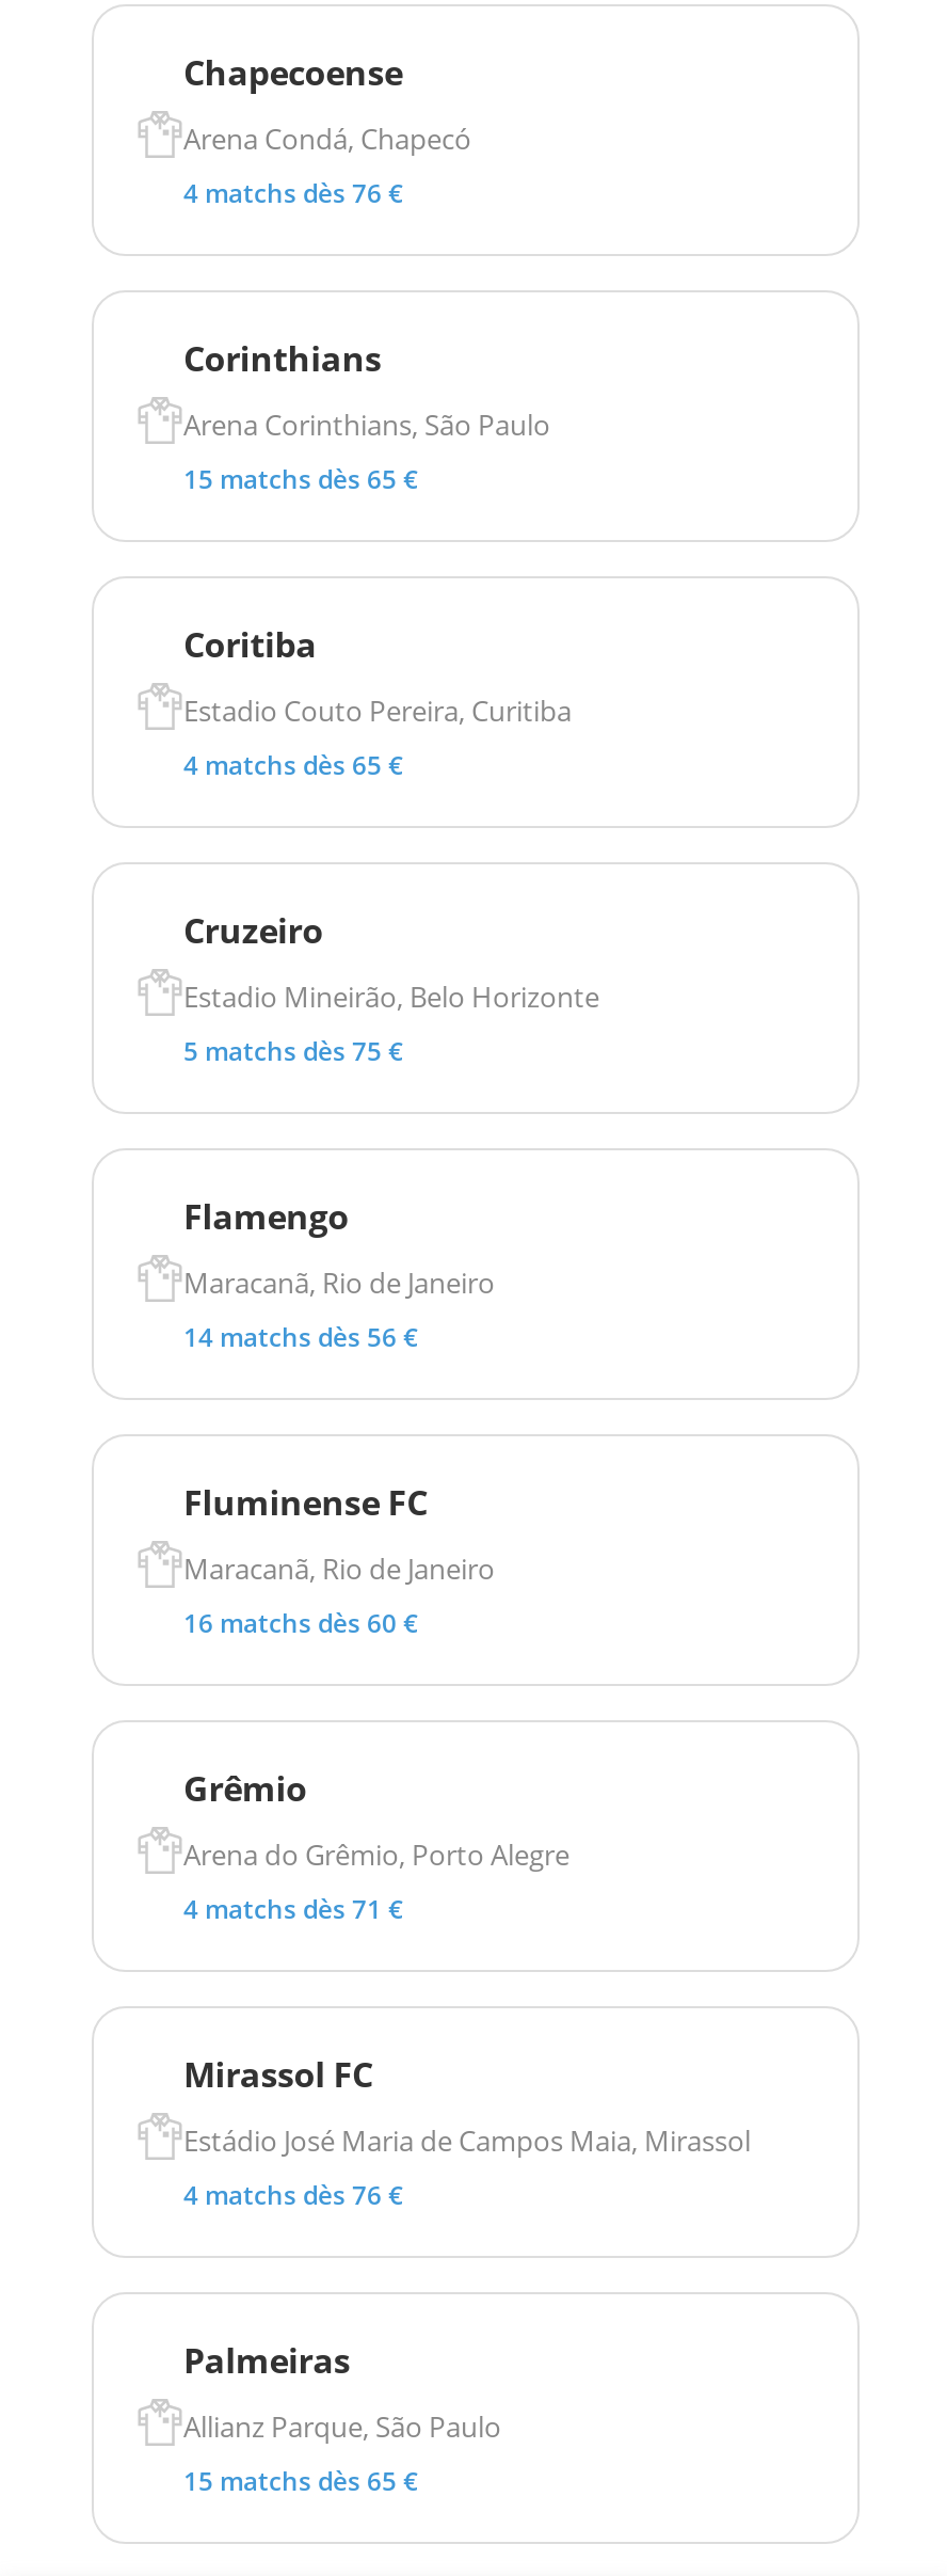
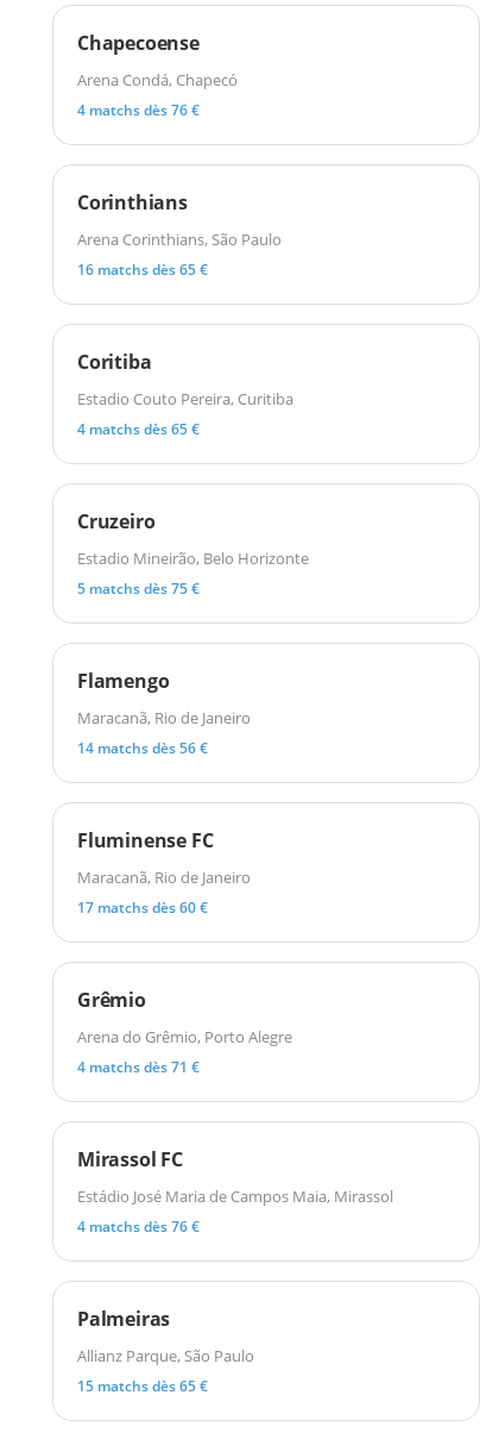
[183,461,418,498] 15 matchs dès 65 € -> [77,259,208,279] 16 matchs dès 65 €
[183,1605,418,1642] 16 matchs dès 60 € -> [77,897,208,917] 17 matchs dès 60 €

